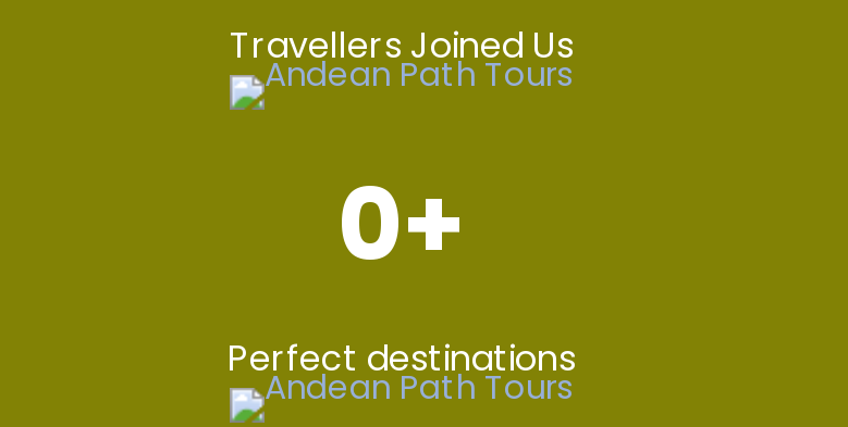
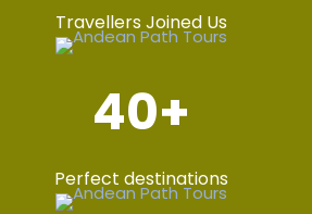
[337,155,466,294] 0+ -> [92,78,190,147] 40+

